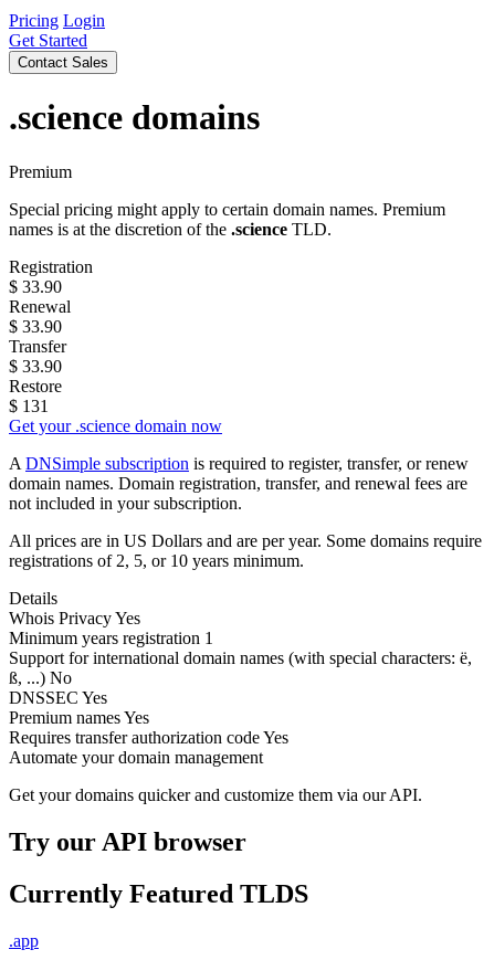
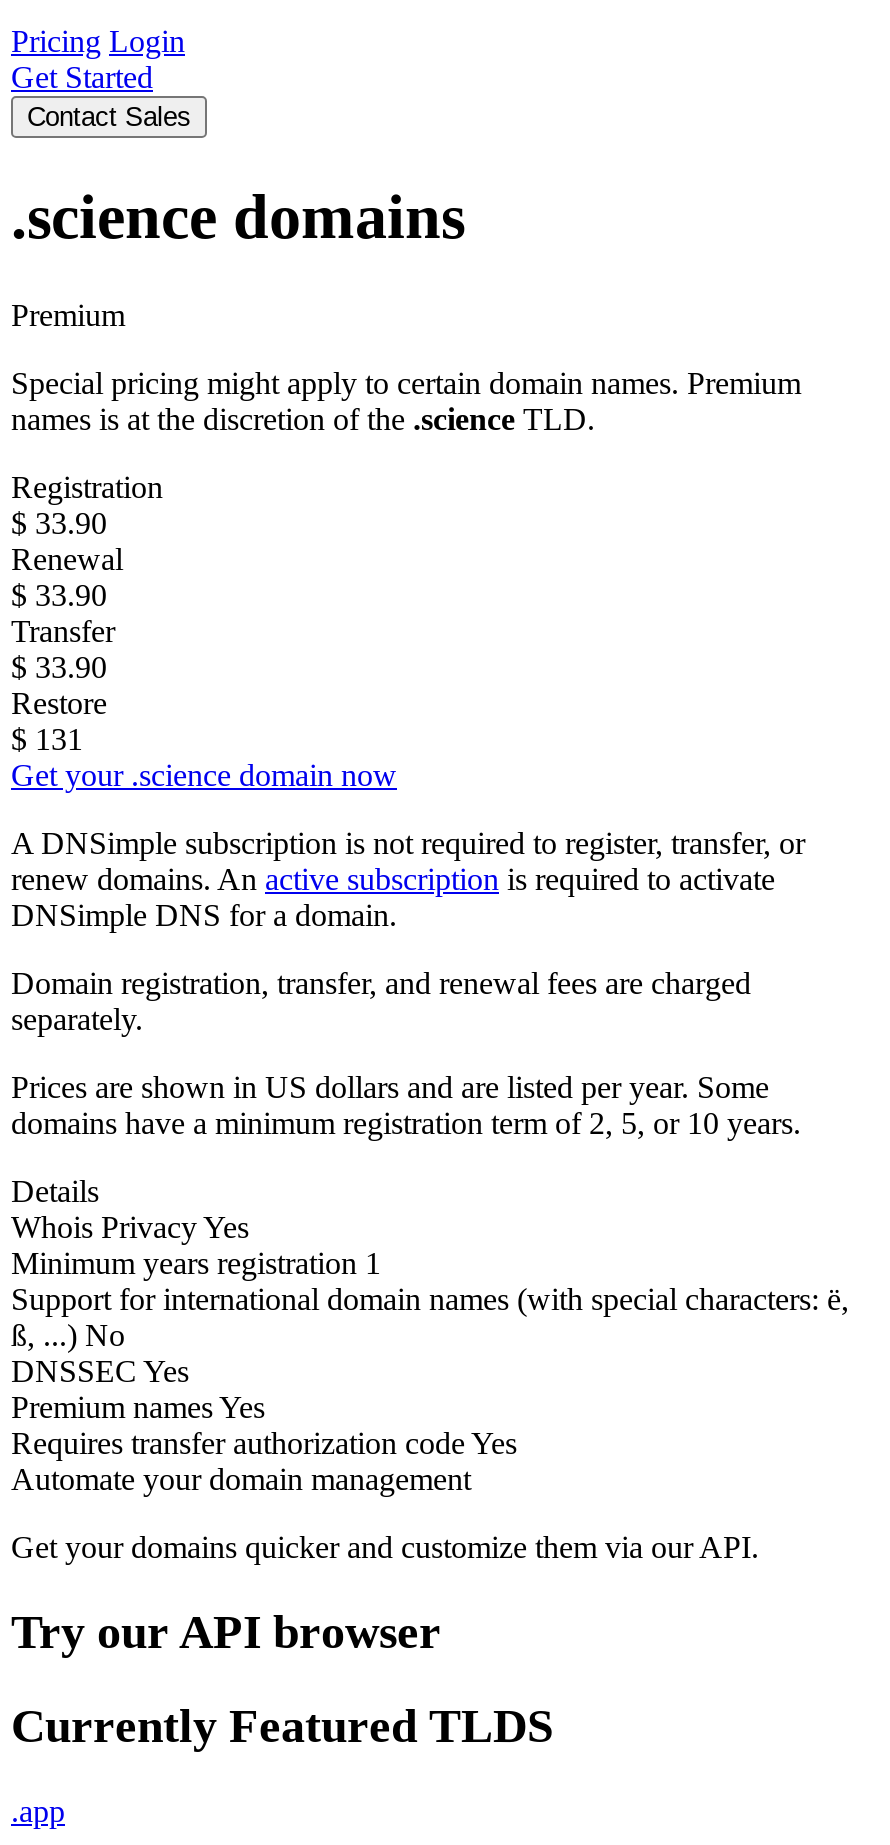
[9,454,482,570] A DNSimple subscription is required to register, transfer, or renew | domain names. Domain registration, transfer, and renewal fees are | not included in your subscription. | All prices are in US Dollars and are per year. Some domains require | registrations of 2, 5, or 10 years minimum. -> [11,826,805,1140] A DNSimple subscription is not required to register, transfer, or | renew domains. An active subscription is required to activate | DNSimple DNS for a domain. | Domain registration, transfer, and renewal fees are charged | separately. | Prices are shown in US dollars and are listed per year. Some | domains have a minimum registration term of 2, 5, or 10 years.

